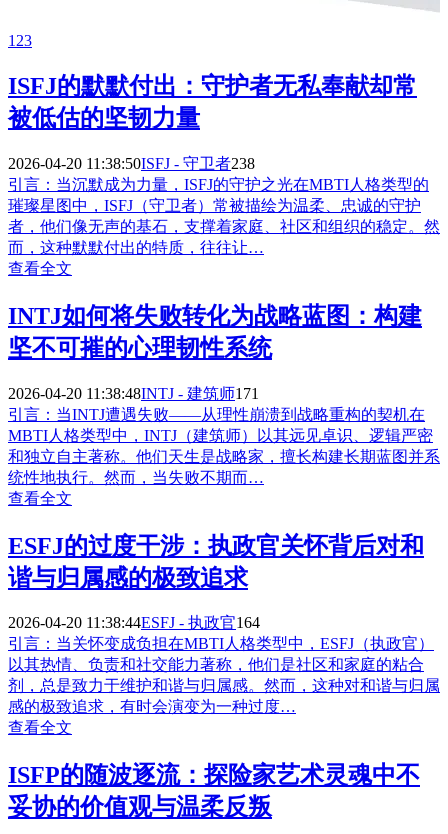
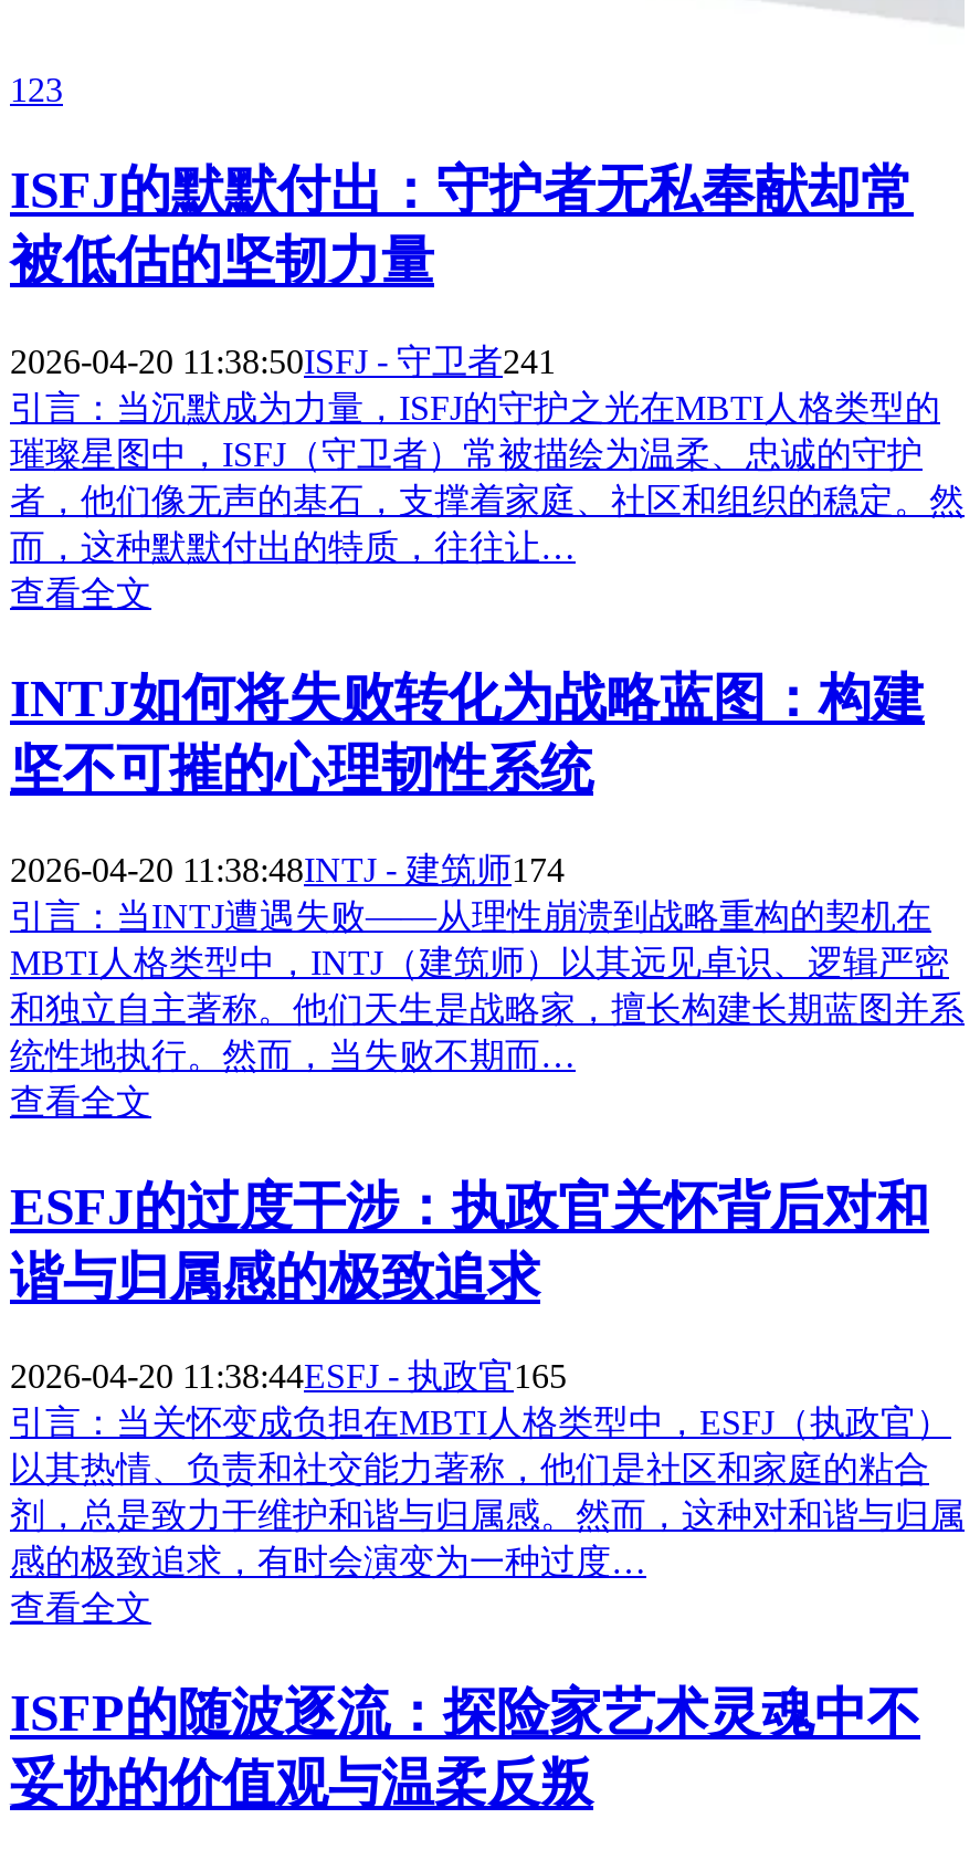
[8,155,255,172] 2026-04-20 11:38:50ISFJ - 守卫者238 -> [10,342,556,380] 2026-04-20 11:38:50ISFJ - 守卫者241
[8,385,259,402] 2026-04-20 11:38:48INTJ - 建筑师171 -> [10,850,565,888] 2026-04-20 11:38:48INTJ - 建筑师174
[8,614,260,631] 2026-04-20 11:38:44ESFJ - 执政官164 -> [10,1358,567,1396] 2026-04-20 11:38:44ESFJ - 执政官165

